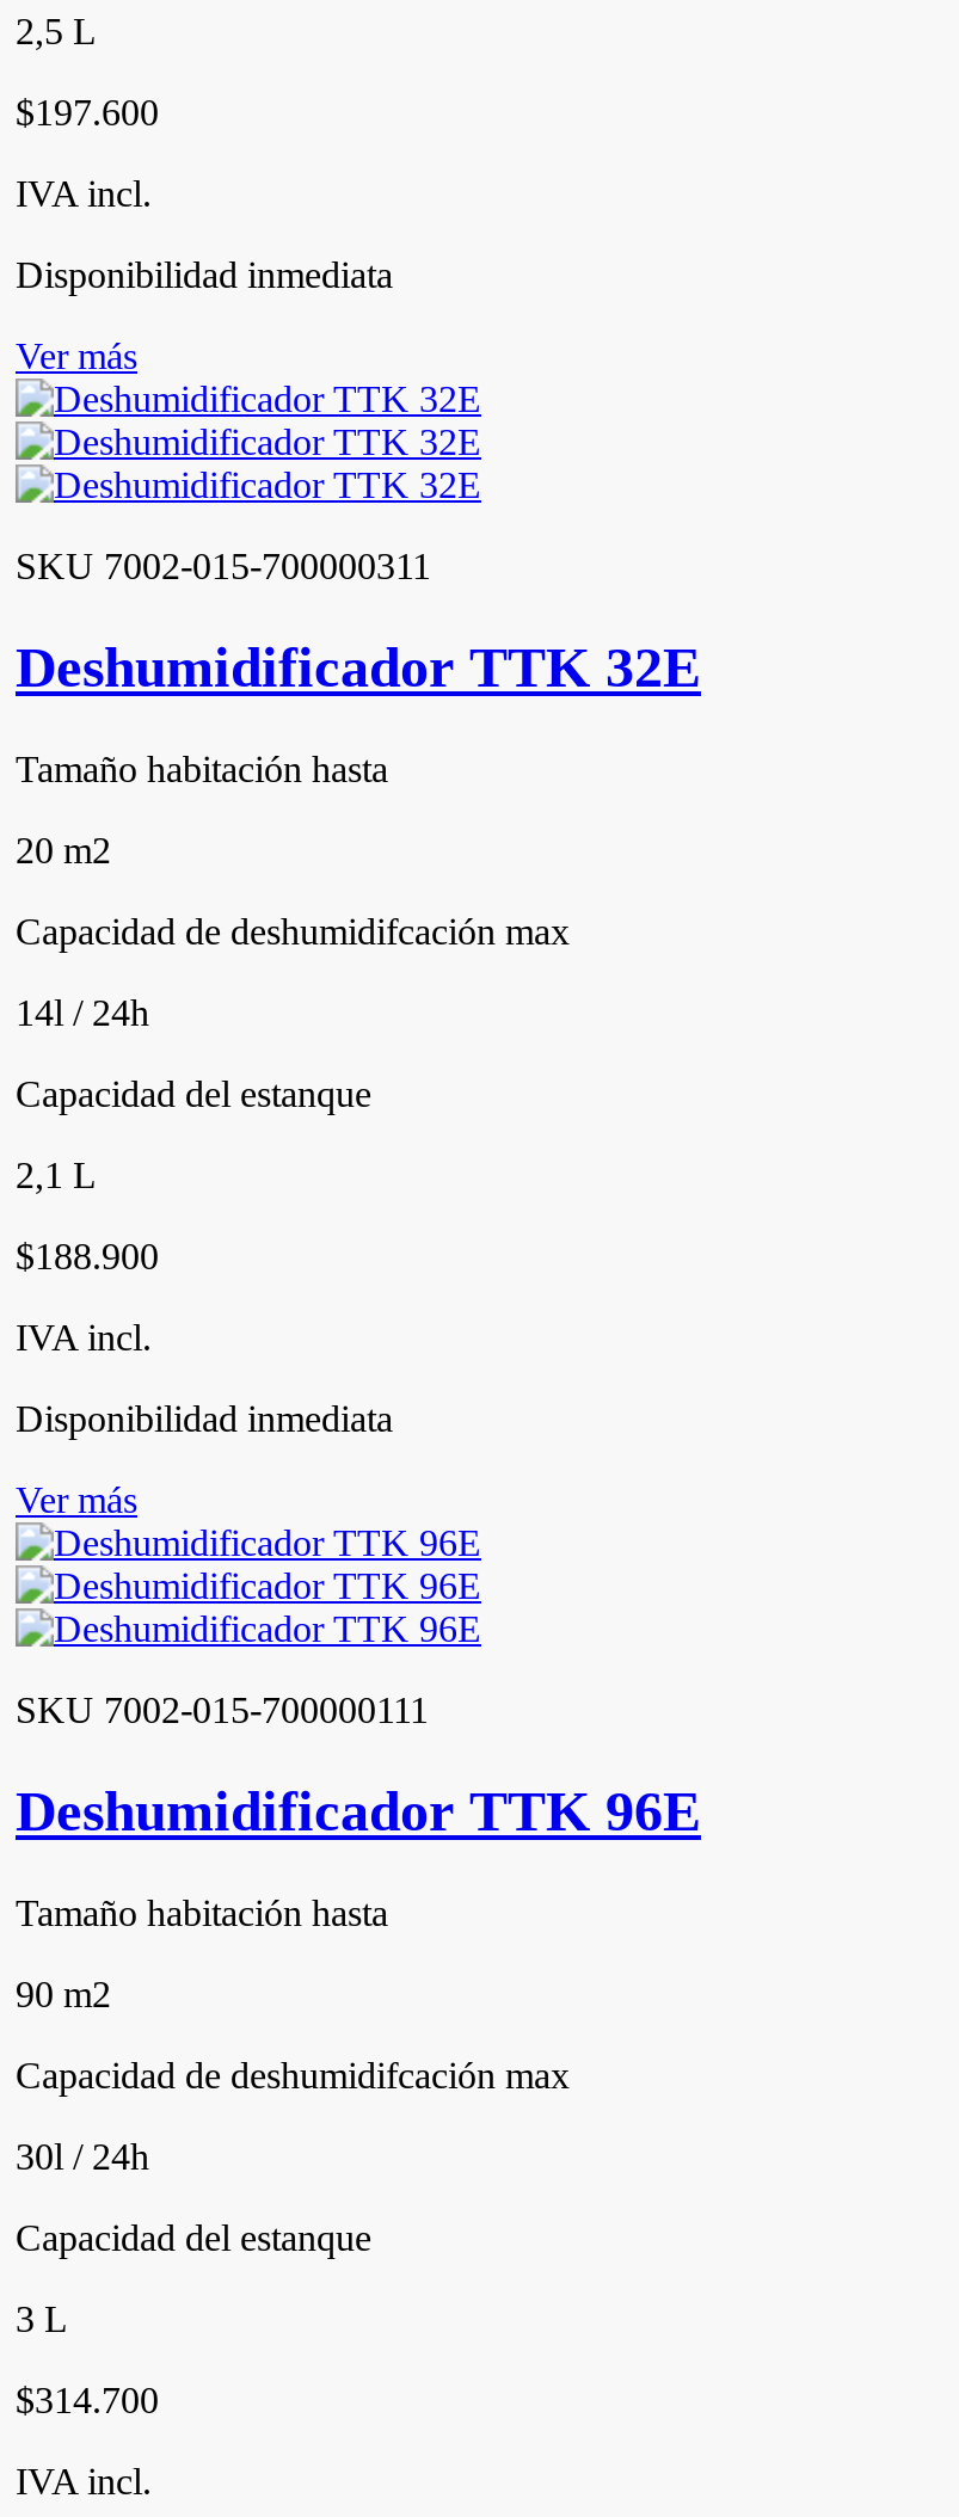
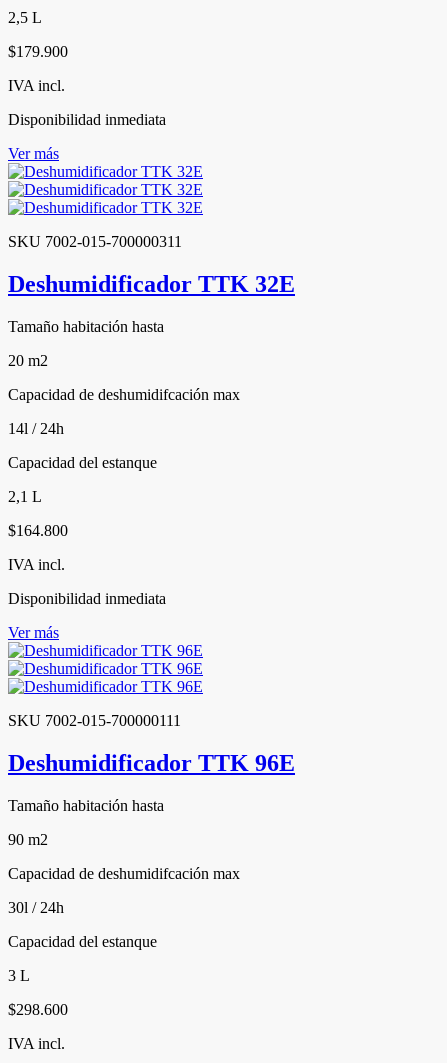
[16,92,159,133] $197.600 -> [8,43,68,60] $179.900
[16,1236,159,1276] $188.900 -> [8,522,68,539] $164.800
[16,2379,159,2420] $314.700 -> [8,1001,68,1018] $298.600

